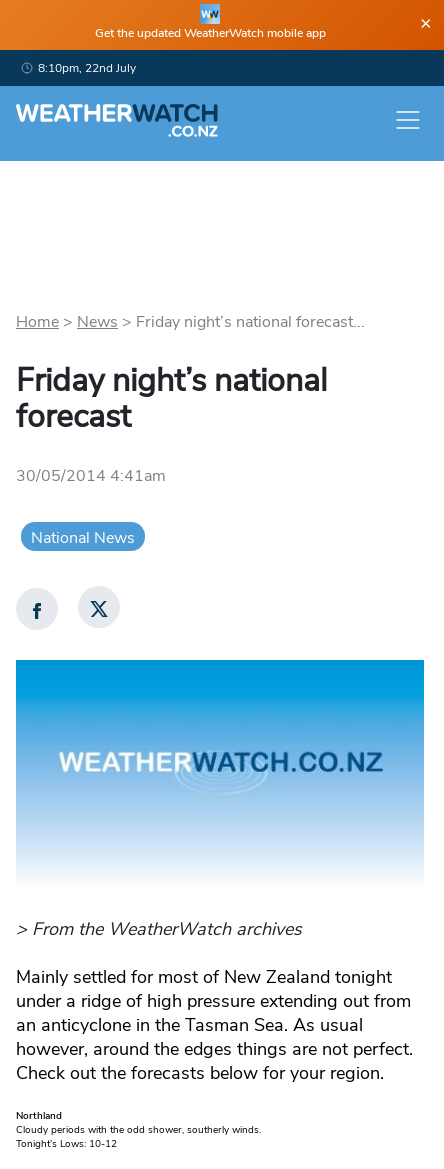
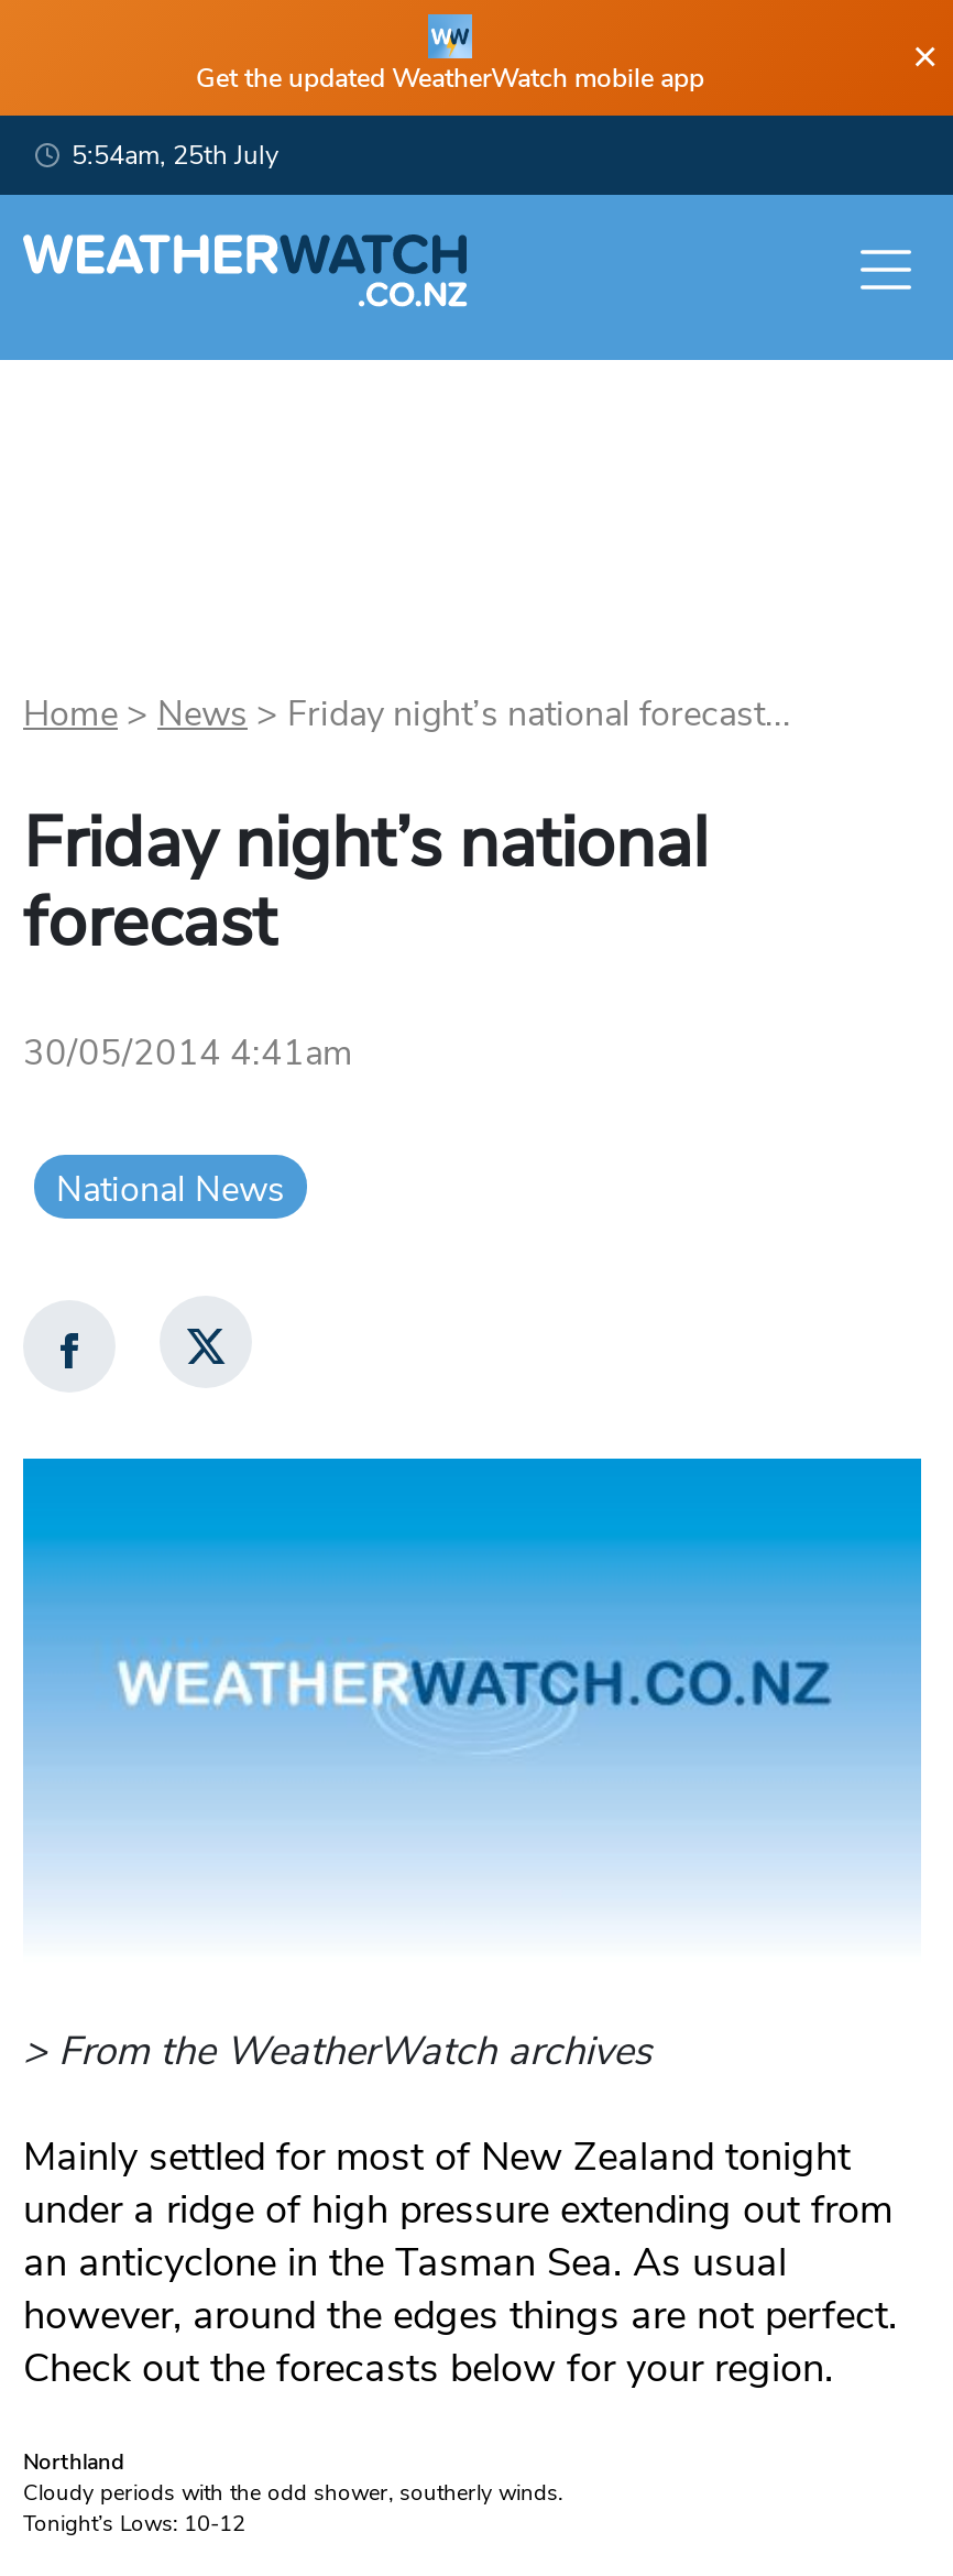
[38,60,136,76] 8:10pm, 22nd July -> [72,138,278,173] 5:54am, 25th July

